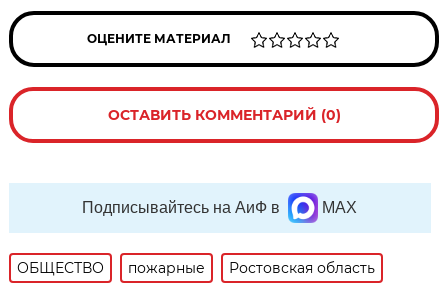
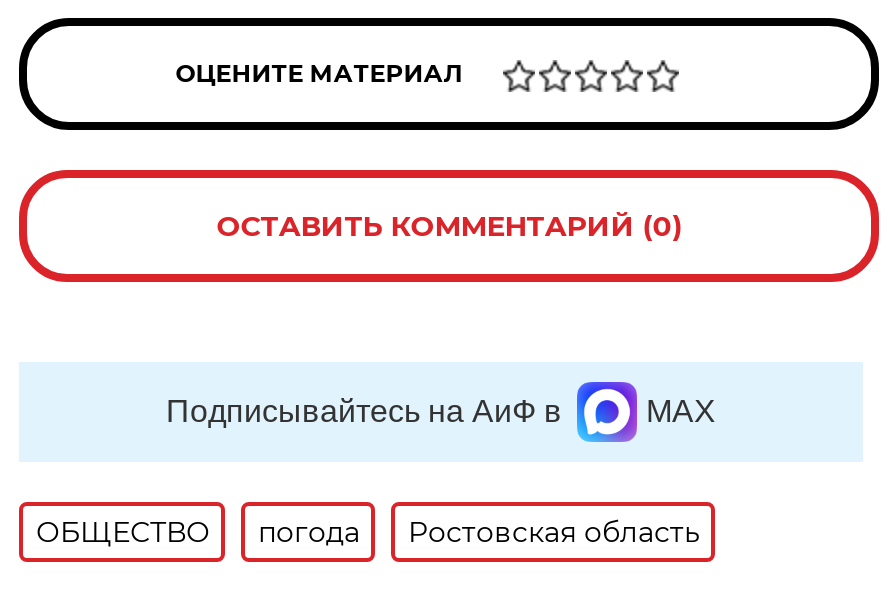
[128,259,205,277] пожарные -> [258,514,360,550] погода

